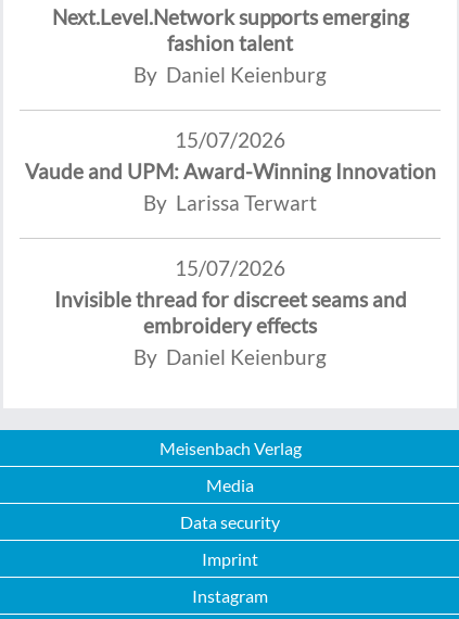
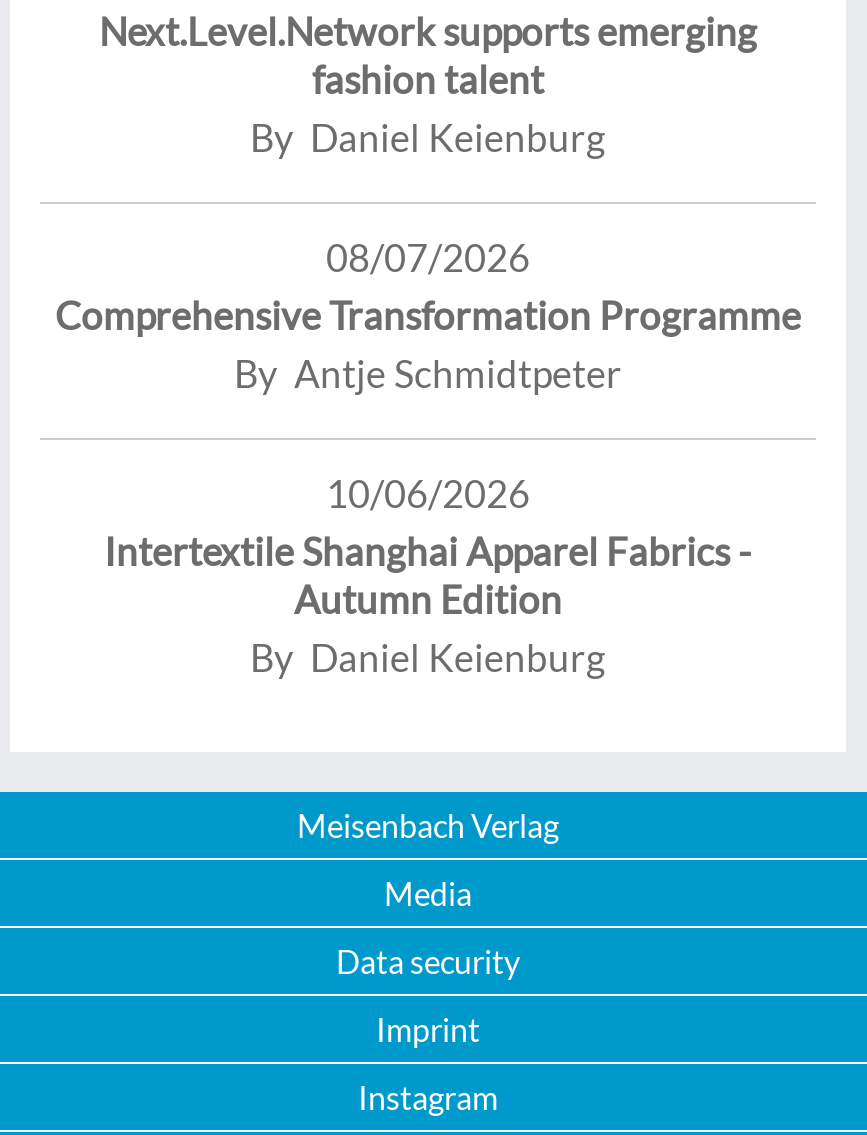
[24,127,436,215] 15/07/2026 | Vaude and UPM: Award-Winning Innovation | By Larissa Terwart -> [55,233,801,395] 08/07/2026 | Comprehensive Transformation Programme | By Antje Schmidtpeter
[54,255,406,337] 15/07/2026 | Invisible thread for discreet seams and | embroidery effects -> [104,469,752,621] 10/06/2026 | Intertextile Shanghai Apparel Fabrics - | Autumn Edition

